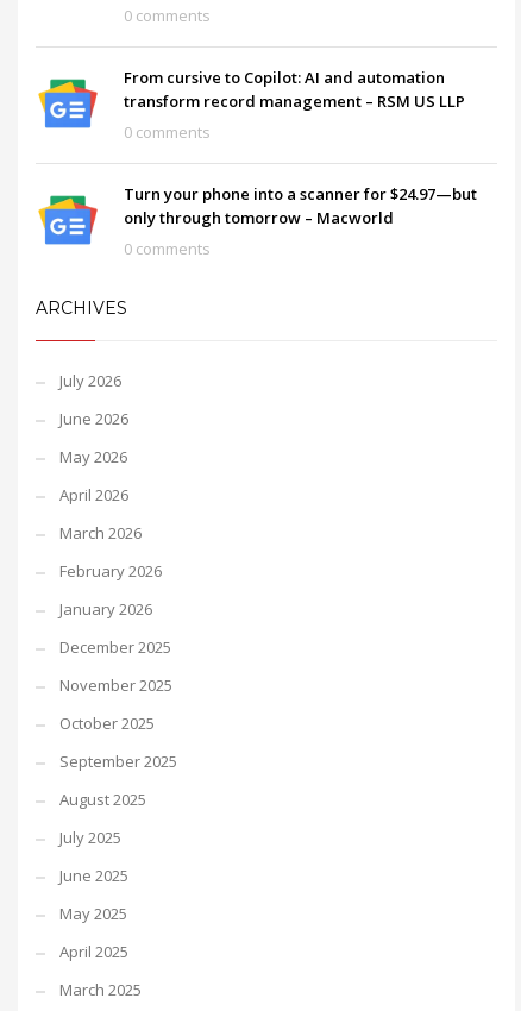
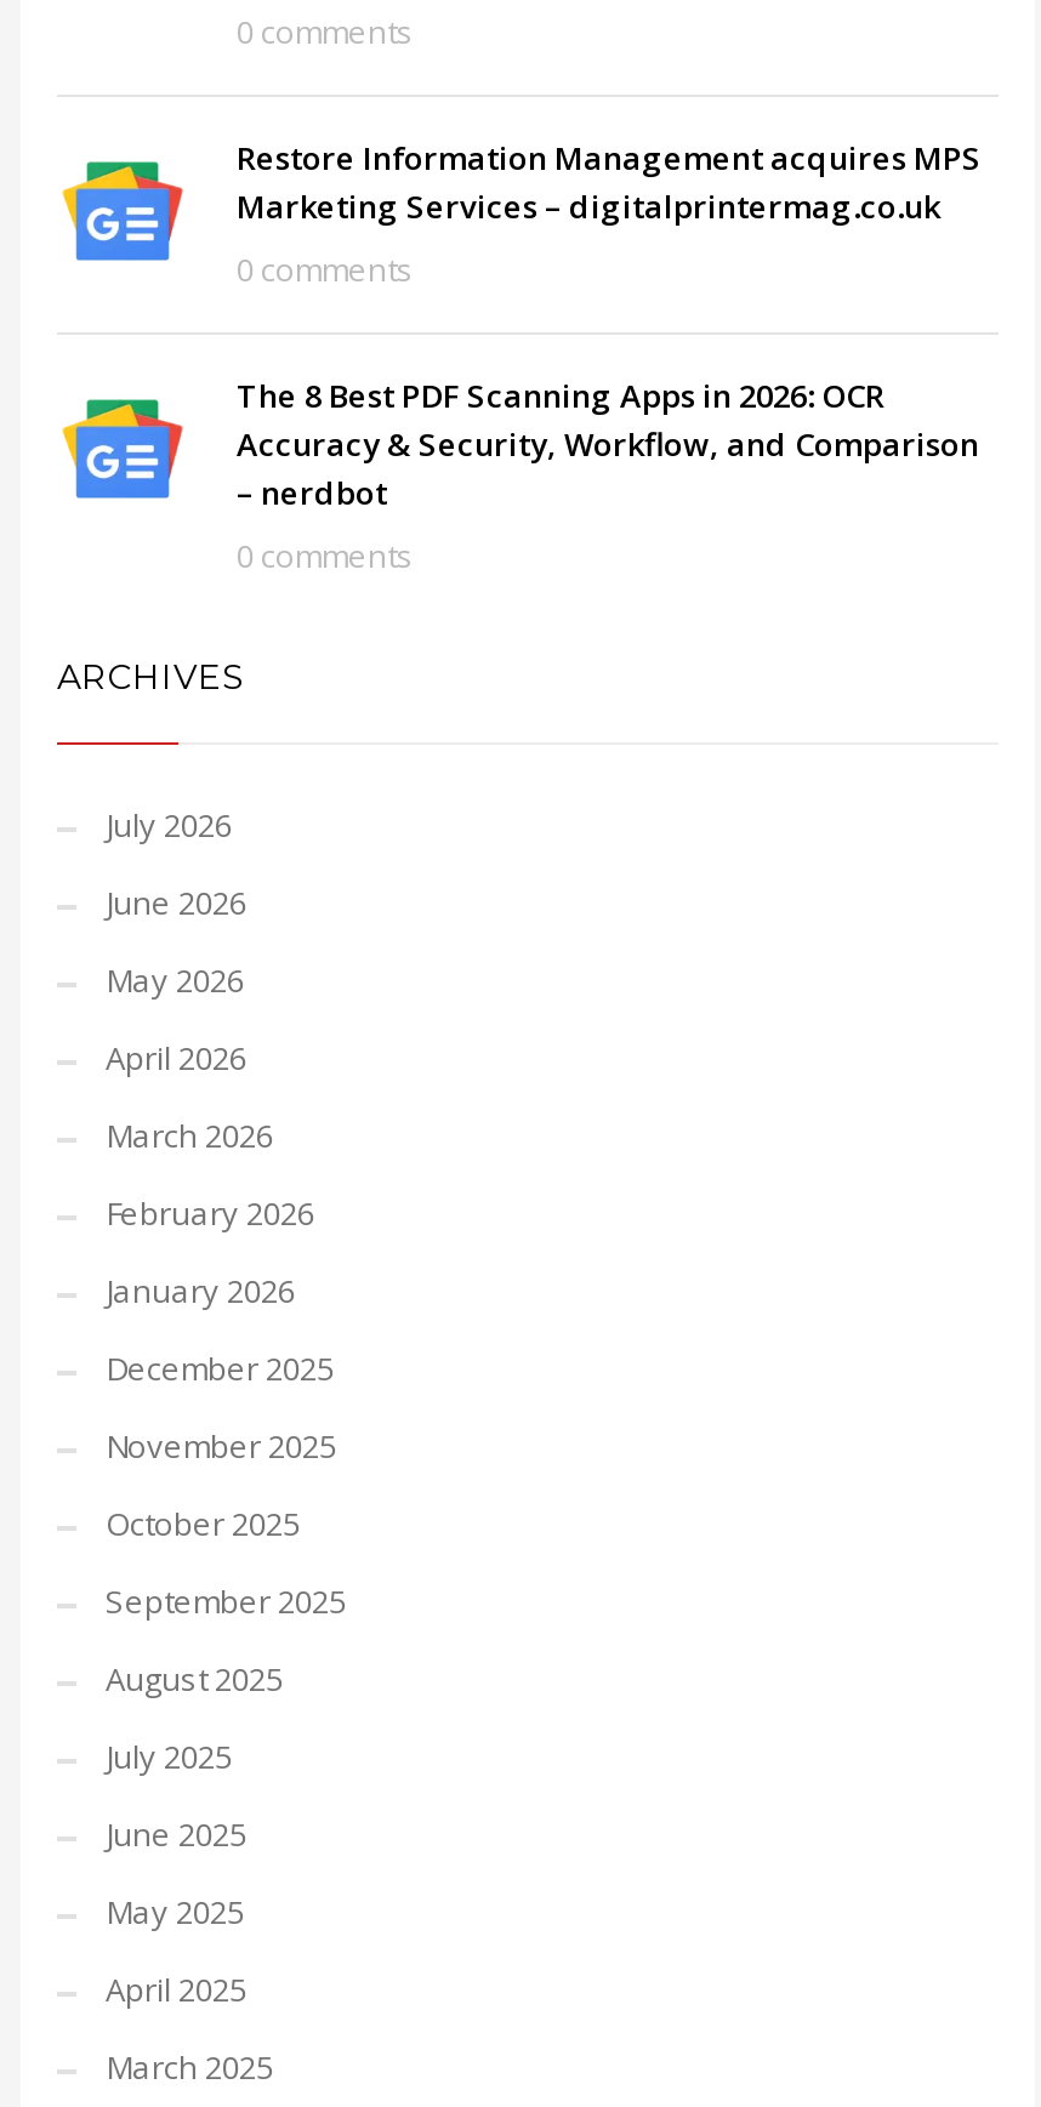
[124,67,465,112] From cursive to Copilot: AI and automation | transform record management – RSM US LLP -> [237,137,982,229] Restore Information Management acquires MPS | Marketing Services – digitalprintermag.co.uk
[124,184,477,229] Turn your phone into a scanner for $24.97—but | only through tomorrow – Macworld -> [237,374,979,515] The 8 Best PDF Scanning Apps in 2026: OCR | Accuracy & Security, Workflow, and Comparison | – nerdbot

